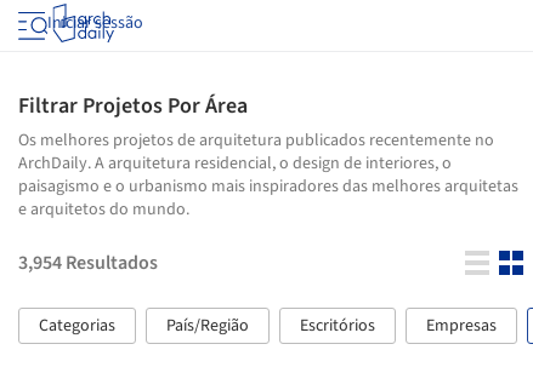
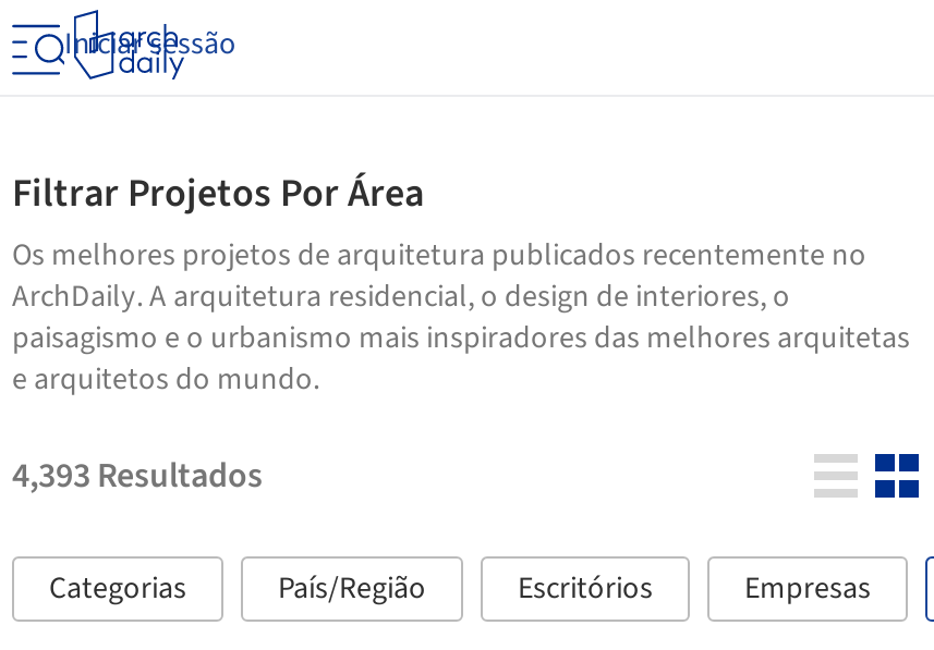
[18,250,158,276] 3,954 Resultados -> [12,452,263,500] 4,393 Resultados

